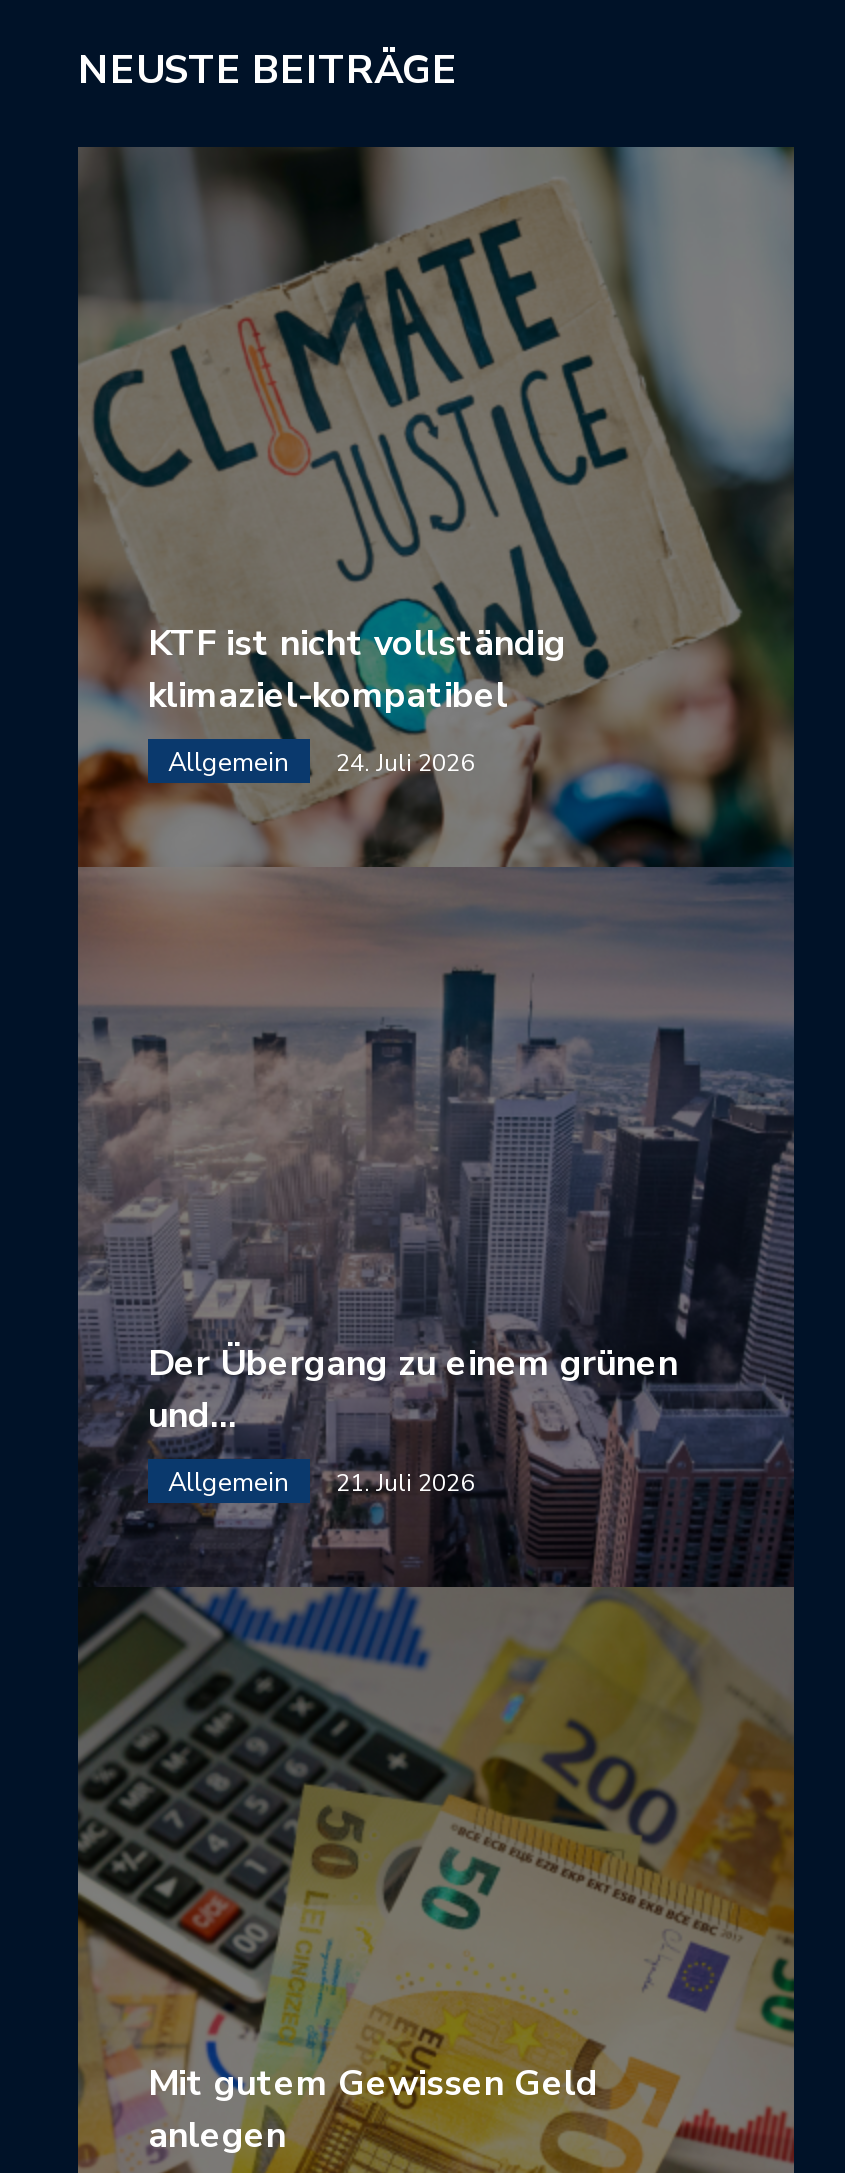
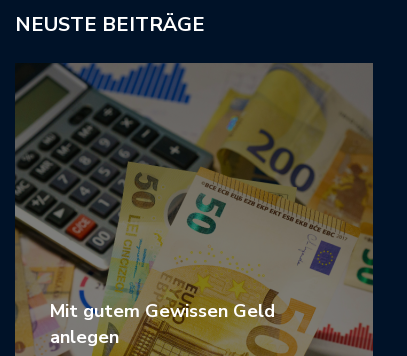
[76,147,796,1587] [image] | KTF ist nicht vollständig | klimaziel-kompatibel | Allgemein | 24. Juli 2026 -> none
[148,1339,678,1501] Der Übergang zu einem grünen | und… | Allgemein | 21. Juli 2026 -> none

